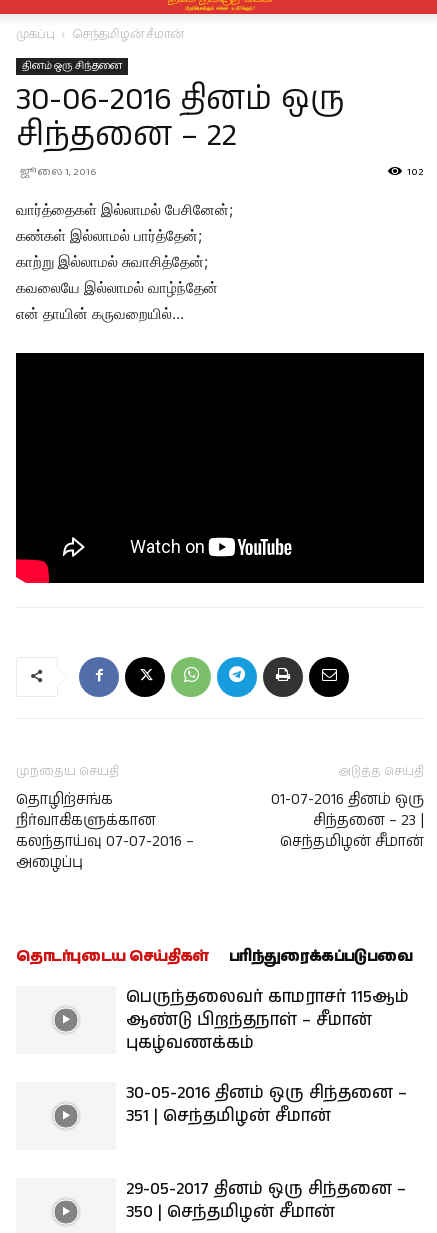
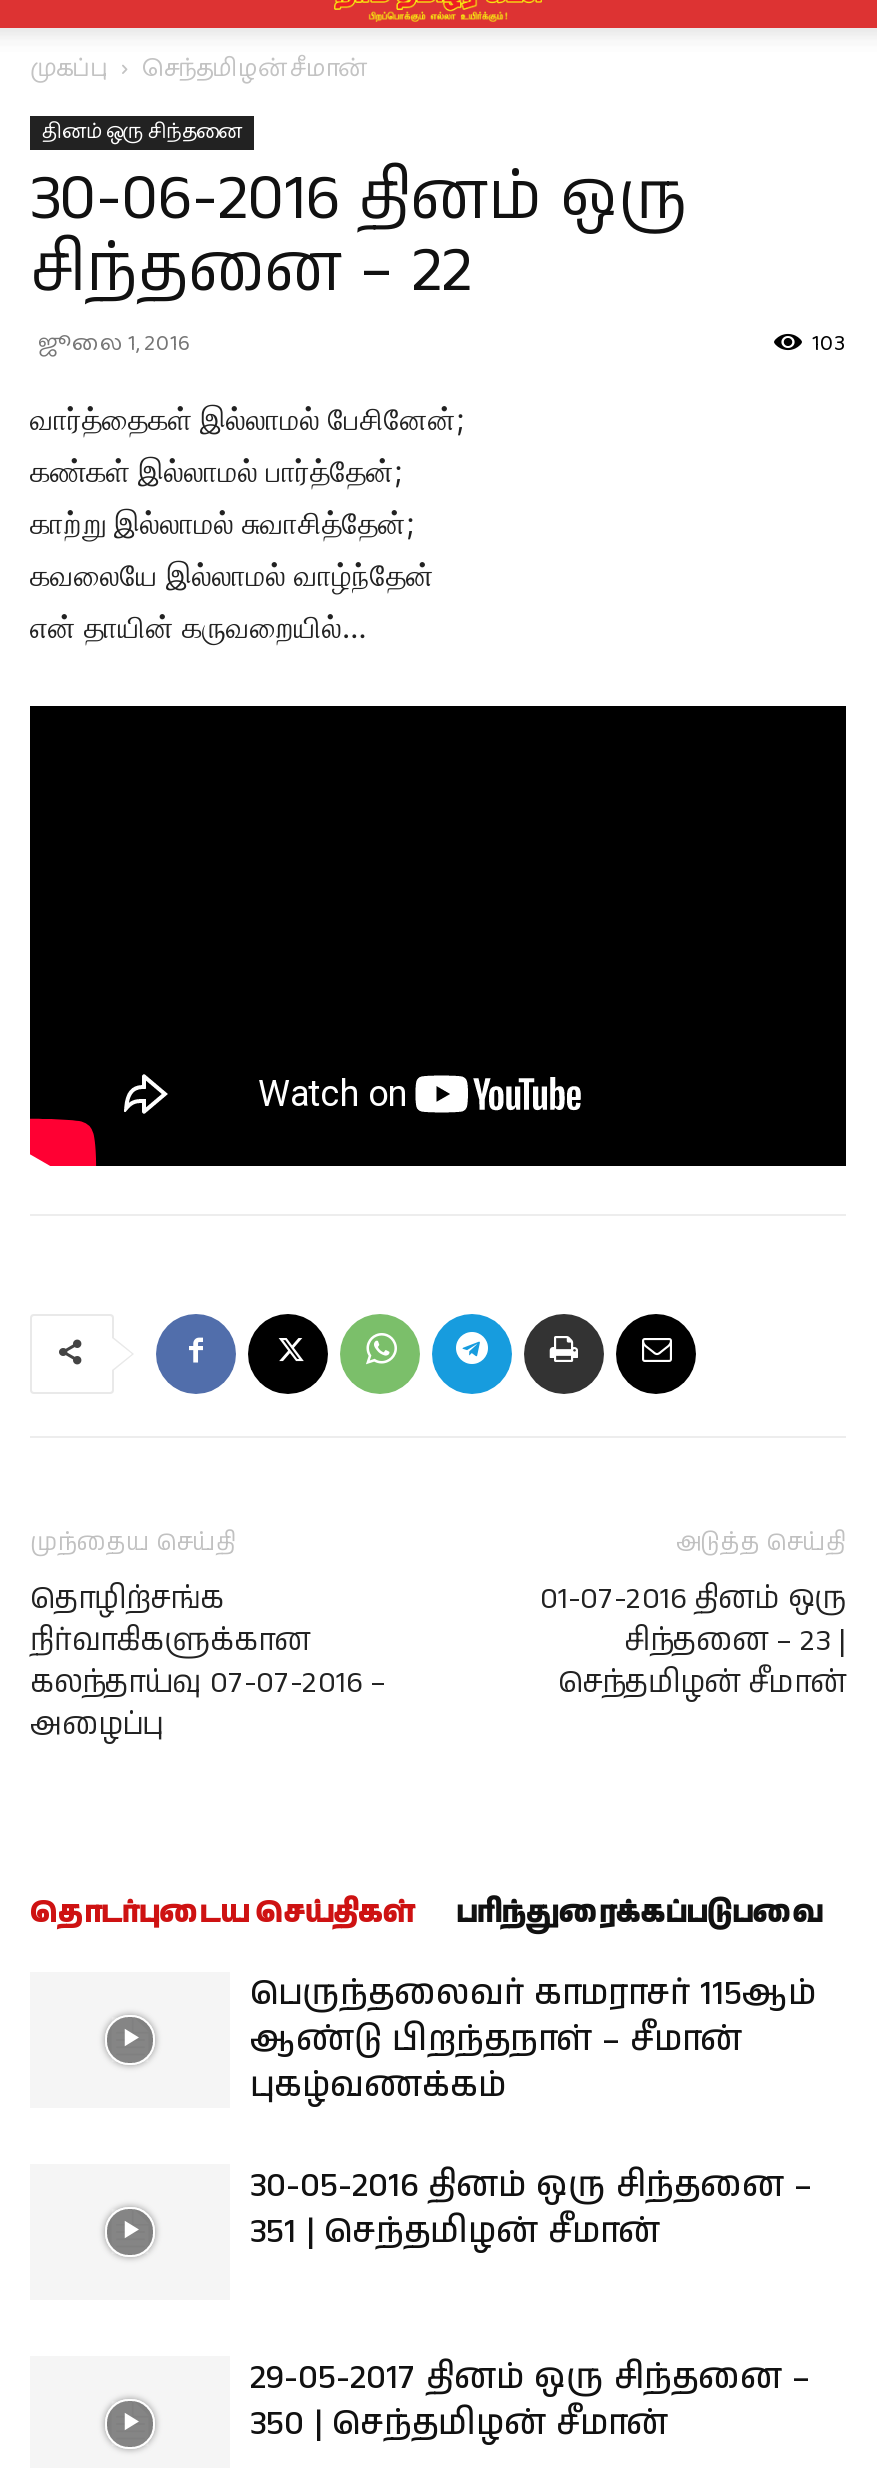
[407,163,424,180] 102 -> [812,326,846,360] 103

